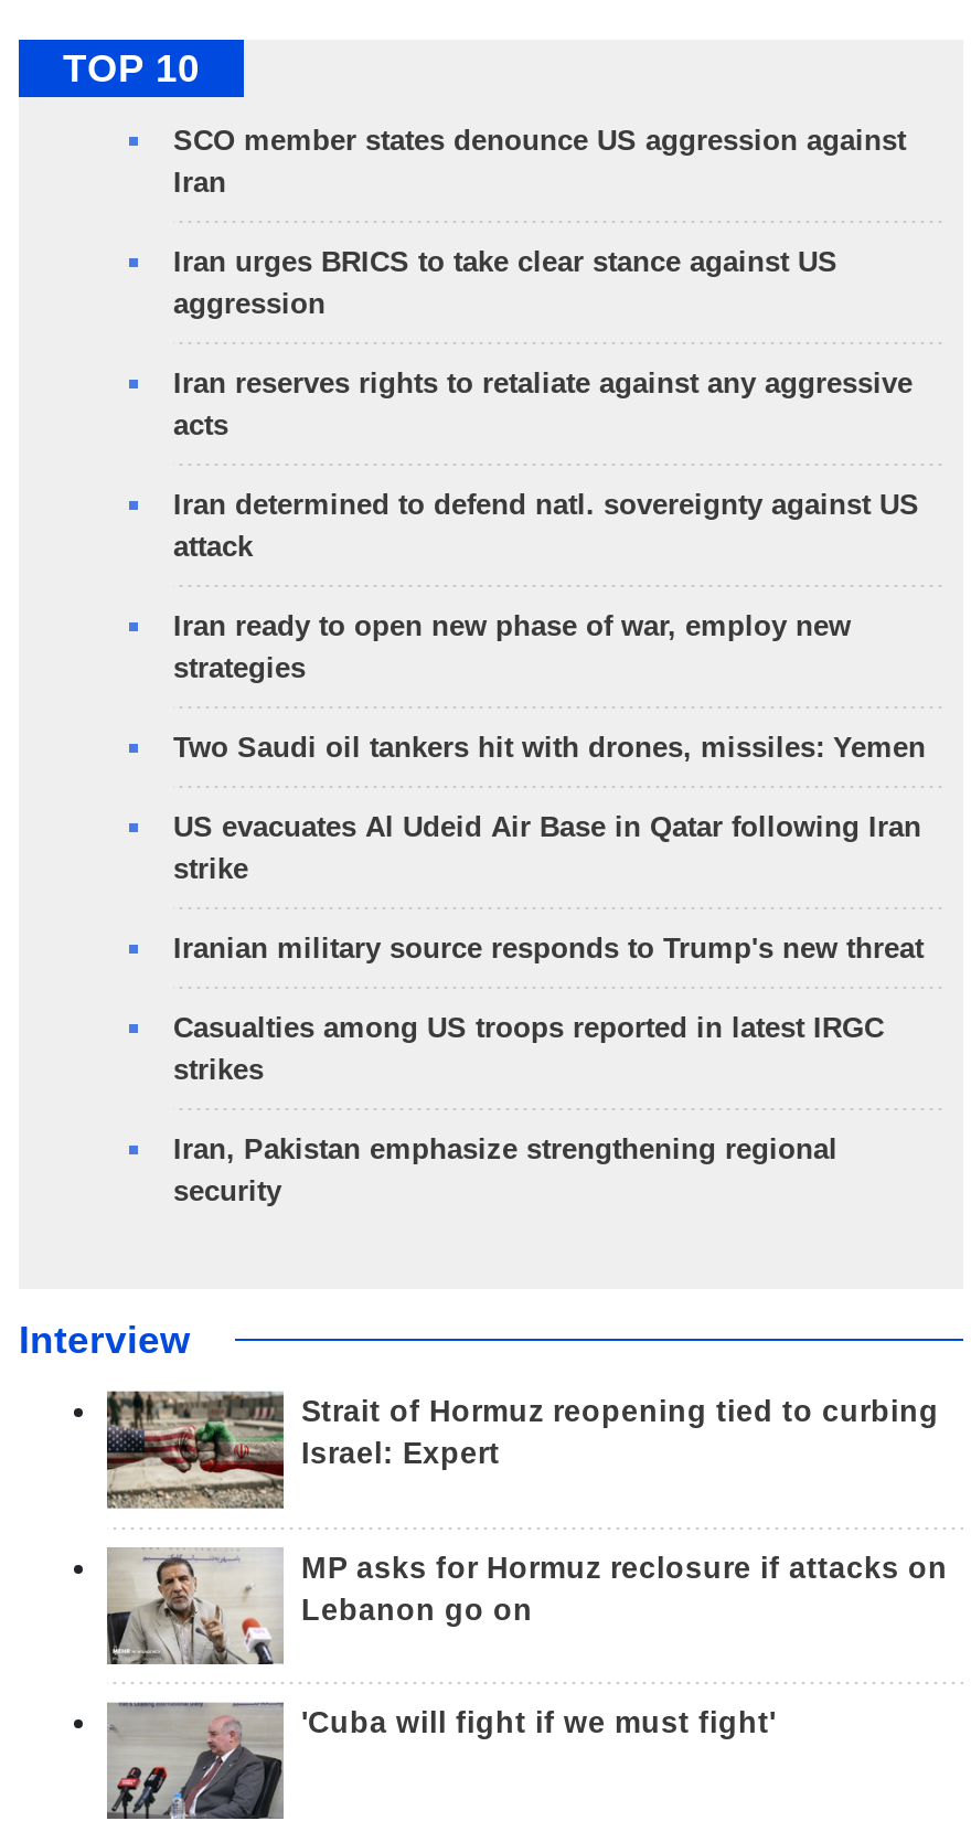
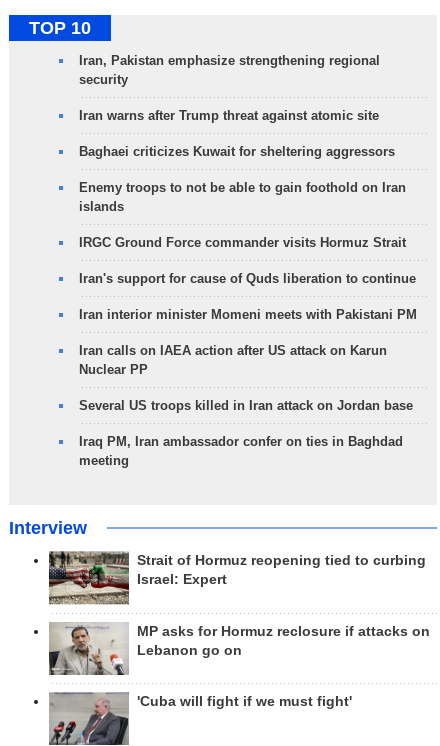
[173,124,926,1087] SCO member states denounce US aggression against | Iran | Iran urges BRICS to take clear stance against US | aggression | Iran reserves rights to retaliate against any aggressive | acts | Iran determined to defend natl. sovereignty against US | attack | Iran ready to open new phase of war, employ new | strategies | Two Saudi oil tankers hit with drones, missiles: Yemen | US evacuates Al Udeid Air Base in Qatar following Iran | strike | Iranian military source responds to Trump's new threat | Casualties among US troops reported in latest IRGC | strikes -> none
moved [173,1133,837,1208] -> [79,53,380,87]: Iran, Pakistan emphasize strengthening regional | security
none -> [79,108,417,468] Iran warns after Trump threat against atomic site | Baghaei criticizes Kuwait for sheltering aggressors | Enemy troops to not be able to gain foothold on Iran | islands | IRGC Ground Force commander visits Hormuz Strait | Iran's support for cause of Quds liberation to continue | Iran interior minister Momeni meets with Pakistani PM | Iran calls on IAEA action after US attack on Karun | Nuclear PP | Several US troops killed in Iran attack on Jordan base | Iraq PM, Iran ambassador confer on ties in Baghdad | meeting

